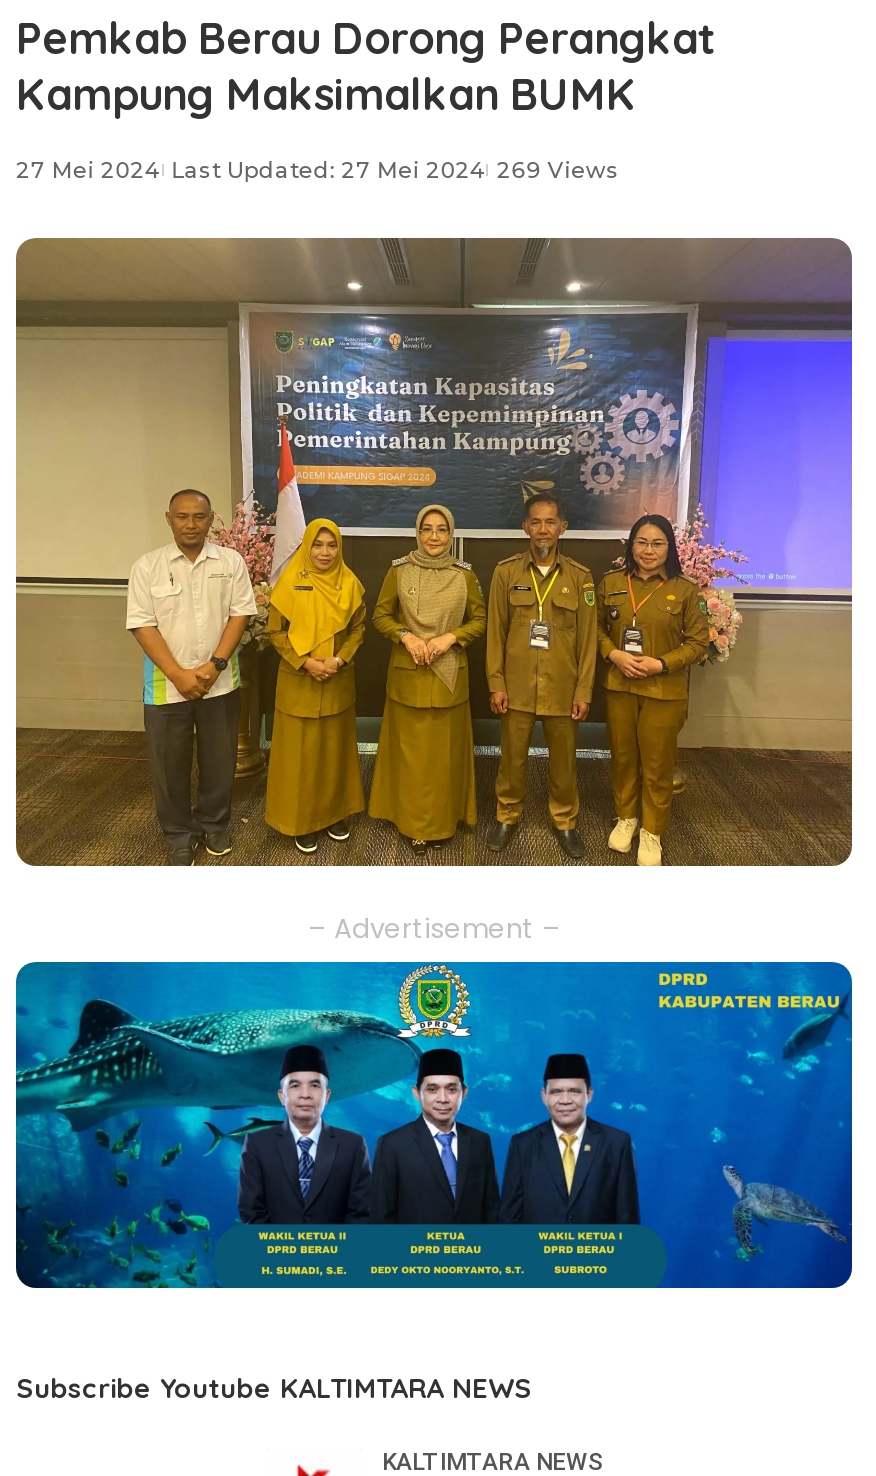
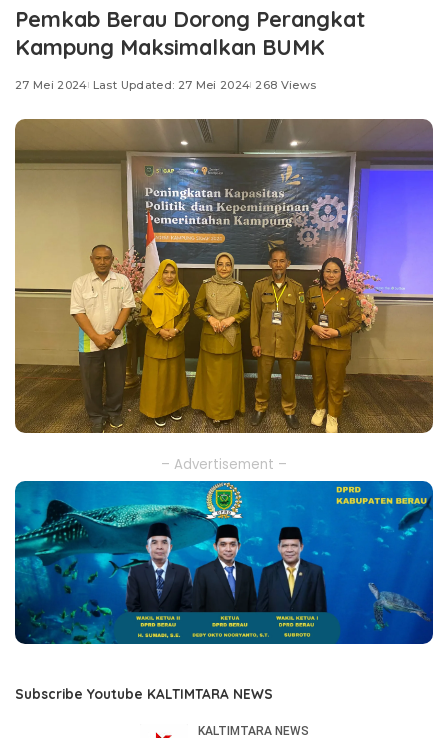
[16,157,619,185] 27 Mei 2024 Last Updated: 27 Mei 2024 269 Views -> [15,78,316,92] 27 Mei 2024 Last Updated: 27 Mei 2024 268 Views

